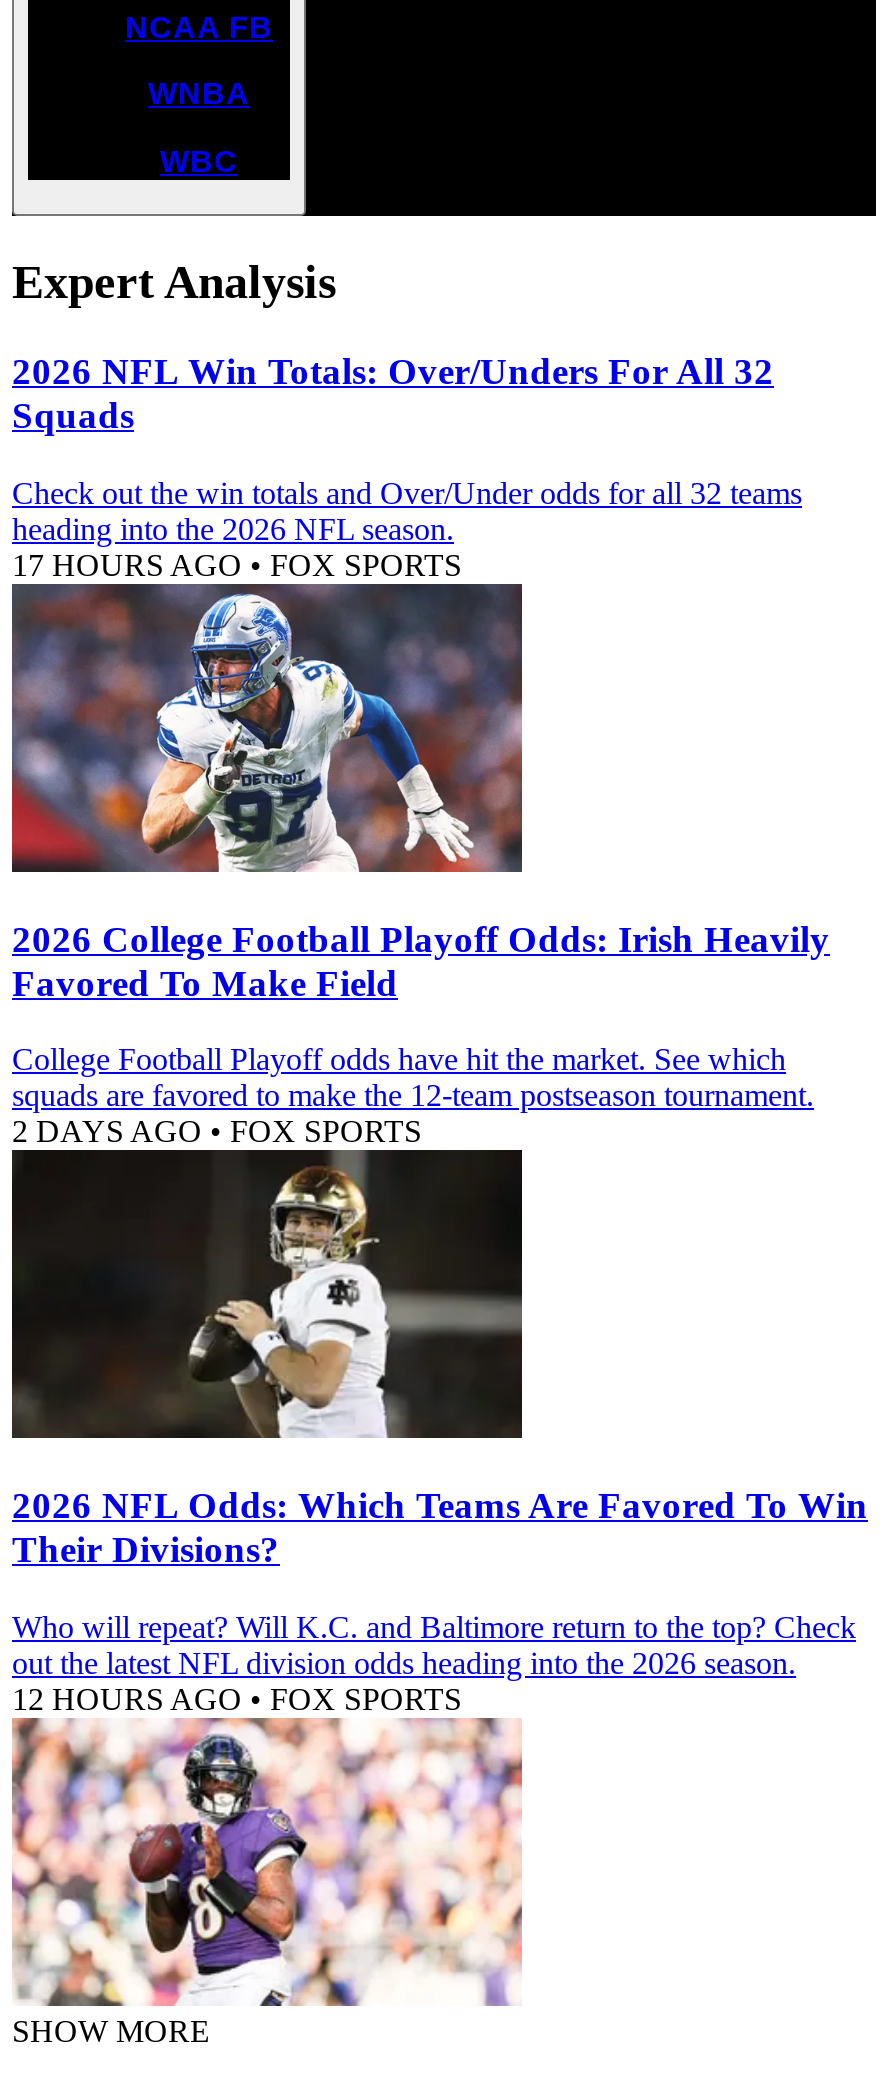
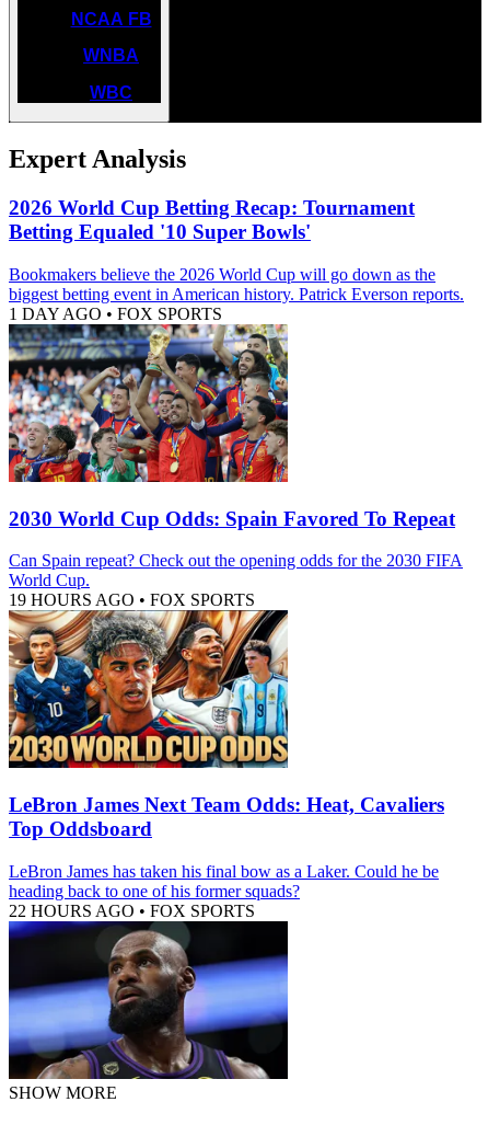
[12,350,774,436] 2026 NFL Win Totals: Over/Unders For All 32 | Squads -> [9,196,415,243] 2026 World Cup Betting Recap: Tournament | Betting Equaled '10 Super Bowls'
[12,476,802,582] Check out the win totals and Over/Under odds for all 32 teams | heading into the 2026 NFL season. | 17 HOURS AGO • FOX SPORTS -> [9,265,464,323] Bookmakers believe the 2026 World Cup will go down as the | biggest betting event in American history. Patrick Everson reports. | 1 DAY AGO • FOX SPORTS
[10,604,830,1003] [image] | 2026 College Football Playoff Odds: Irish Heavily | Favored To Make Field -> [8,324,455,530] [image] | 2030 World Cup Odds: Spain Favored To Repeat
[12,1043,814,1149] College Football Playoff odds have hit the market. See which | squads are favored to make the 12-team postseason tournament. | 2 DAYS AGO • FOX SPORTS -> [9,551,463,609] Can Spain repeat? Check out the opening odds for the 2030 FIFA | World Cup. | 19 HOURS AGO • FOX SPORTS
[10,1152,868,1570] [image] | 2026 NFL Odds: Which Teams Are Favored To Win | Their Divisions? -> [8,622,444,840] [image] | LeBron James Next Team Odds: Heat, Cavaliers | Top Oddsboard
[12,1610,856,1716] Who will repeat? Will K.C. and Baltimore return to the top? Check | out the latest NFL division odds heading into the 2026 season. | 12 HOURS AGO • FOX SPORTS -> [9,862,439,920] LeBron James has taken his final bow as a Laker. Could he be | heading back to one of his former squads? | 22 HOURS AGO • FOX SPORTS
[10,1718,524,2008] [image] -> [8,932,289,1080] [image]

